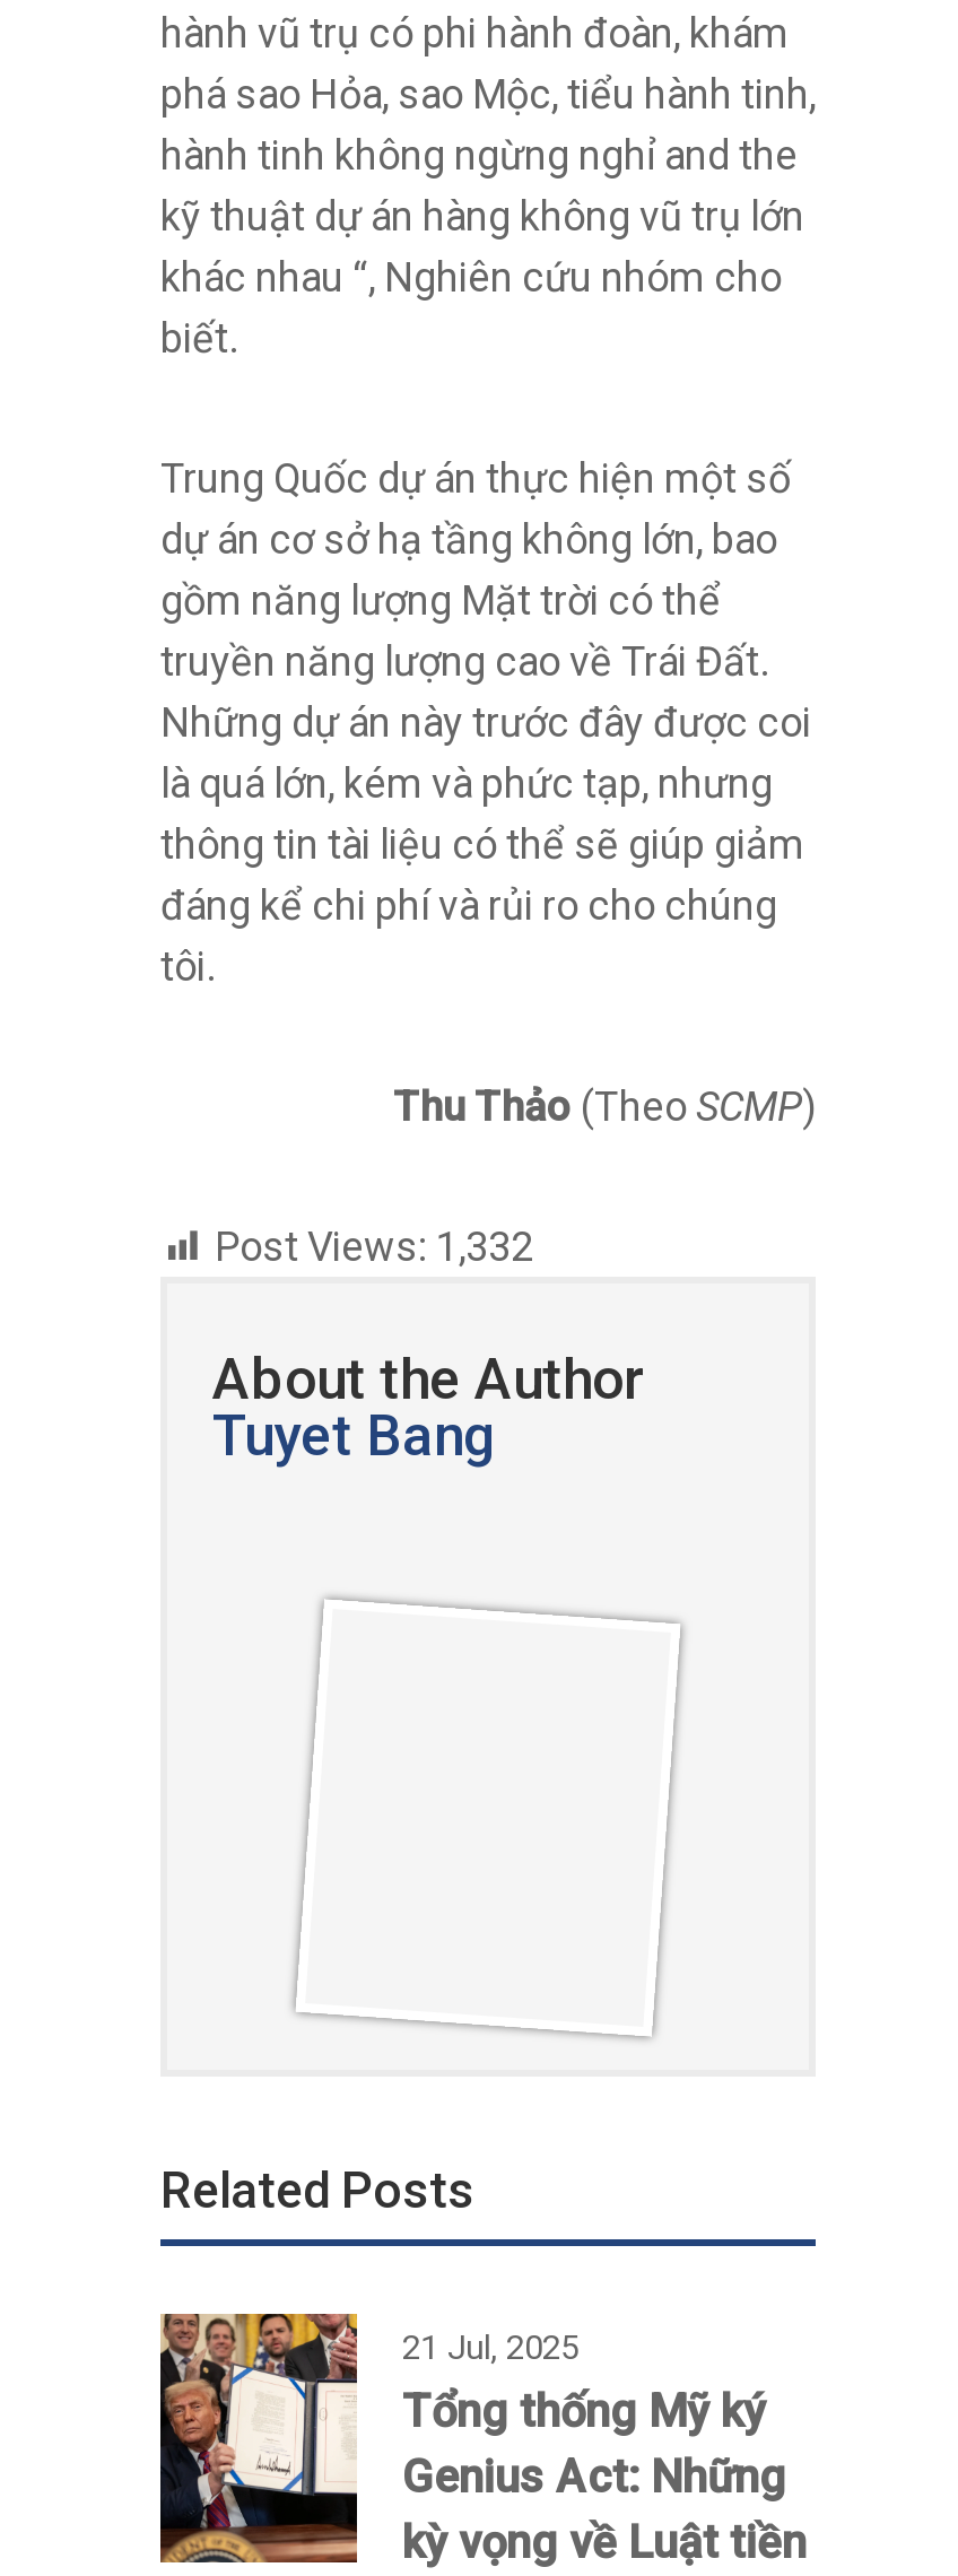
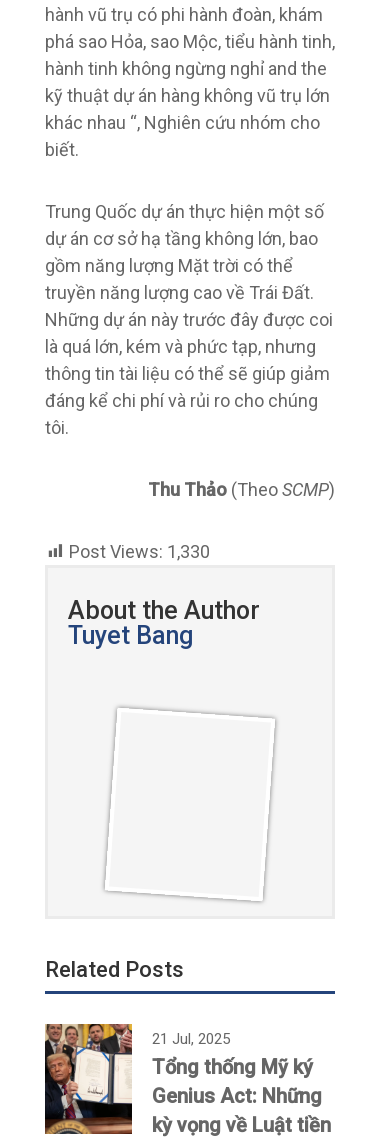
[215,1222,533,1270] Post Views: 1,332 -> [69,541,210,562] Post Views: 1,330

